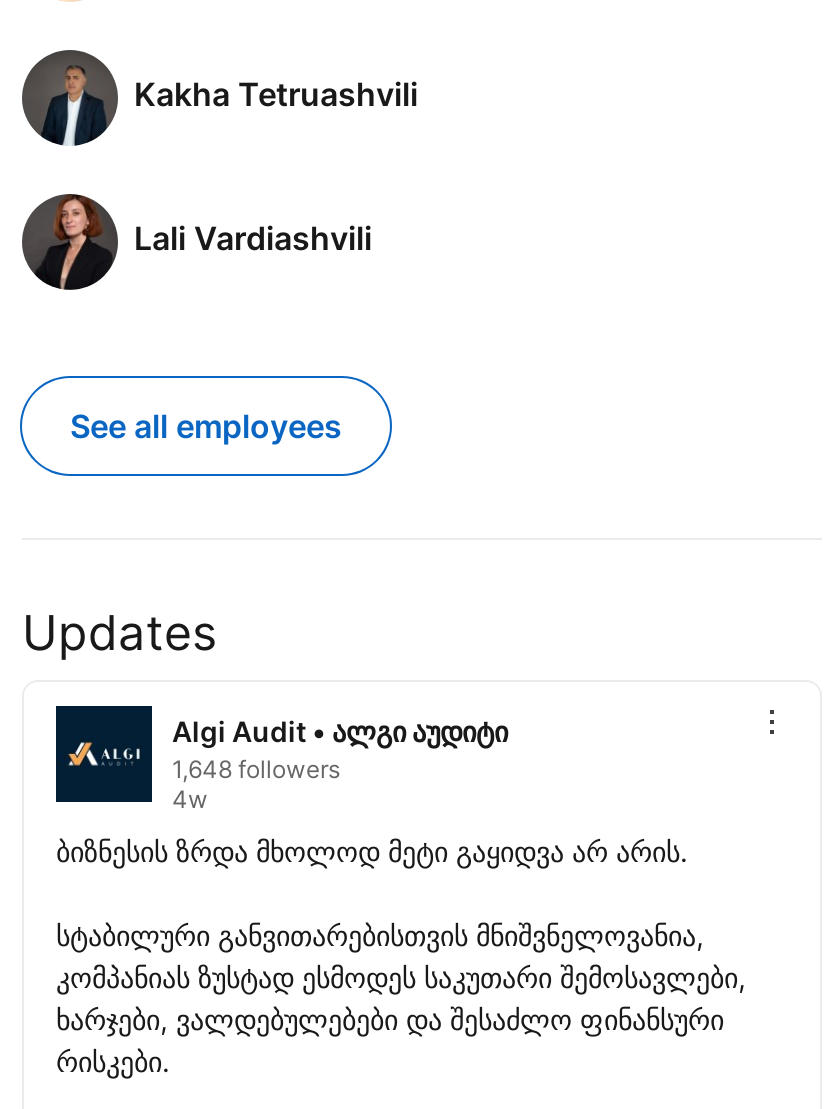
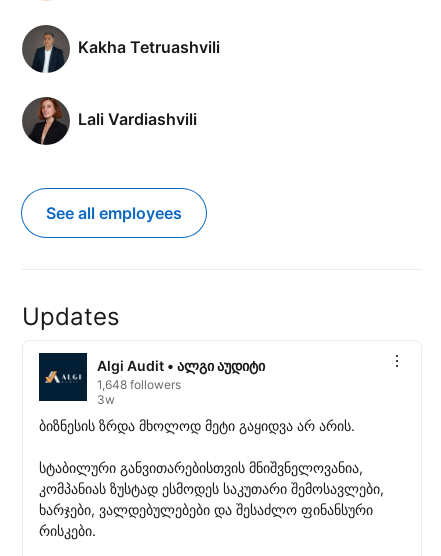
[172,785,208,815] 4w -> [97,392,115,407] 3w

